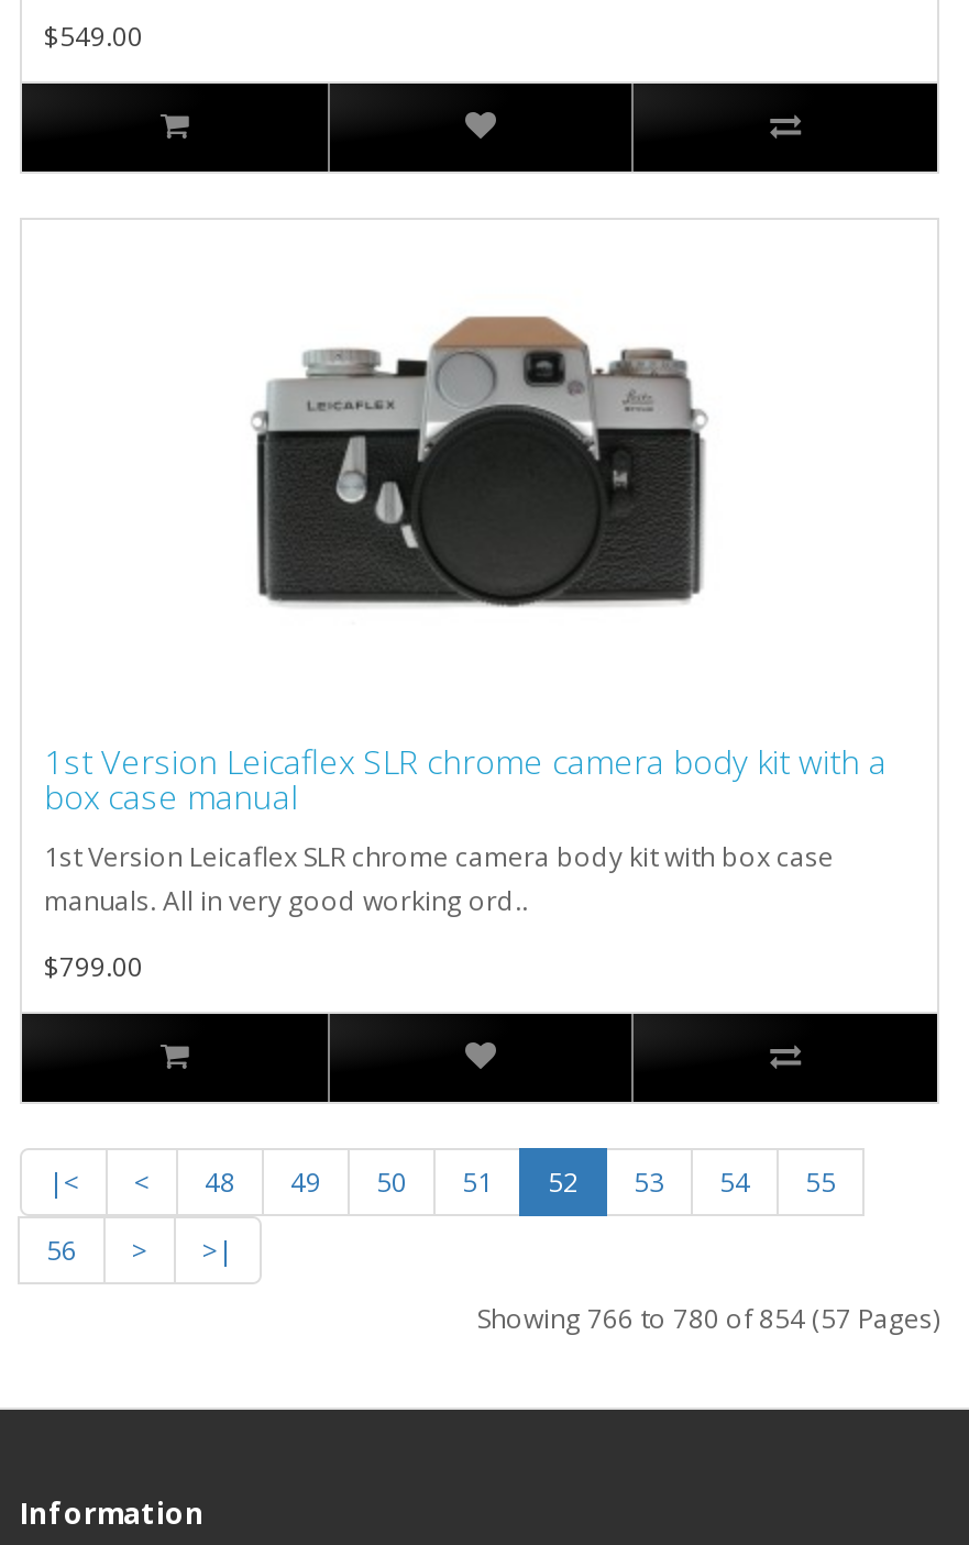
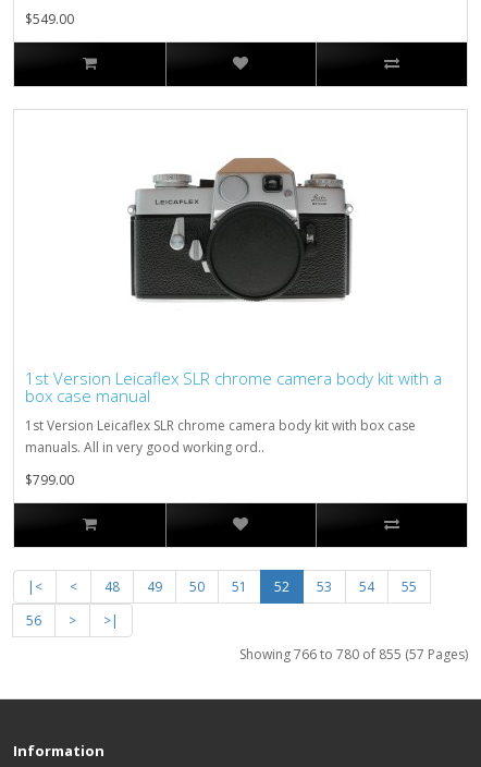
[477,1300,939,1337] Showing 766 to 780 of 854 (57 Pages) -> [239,645,468,663] Showing 766 to 780 of 855 (57 Pages)

